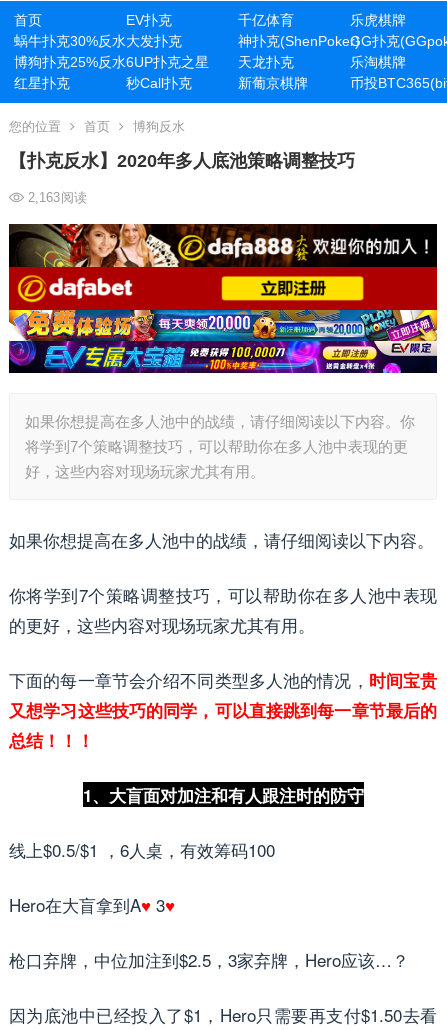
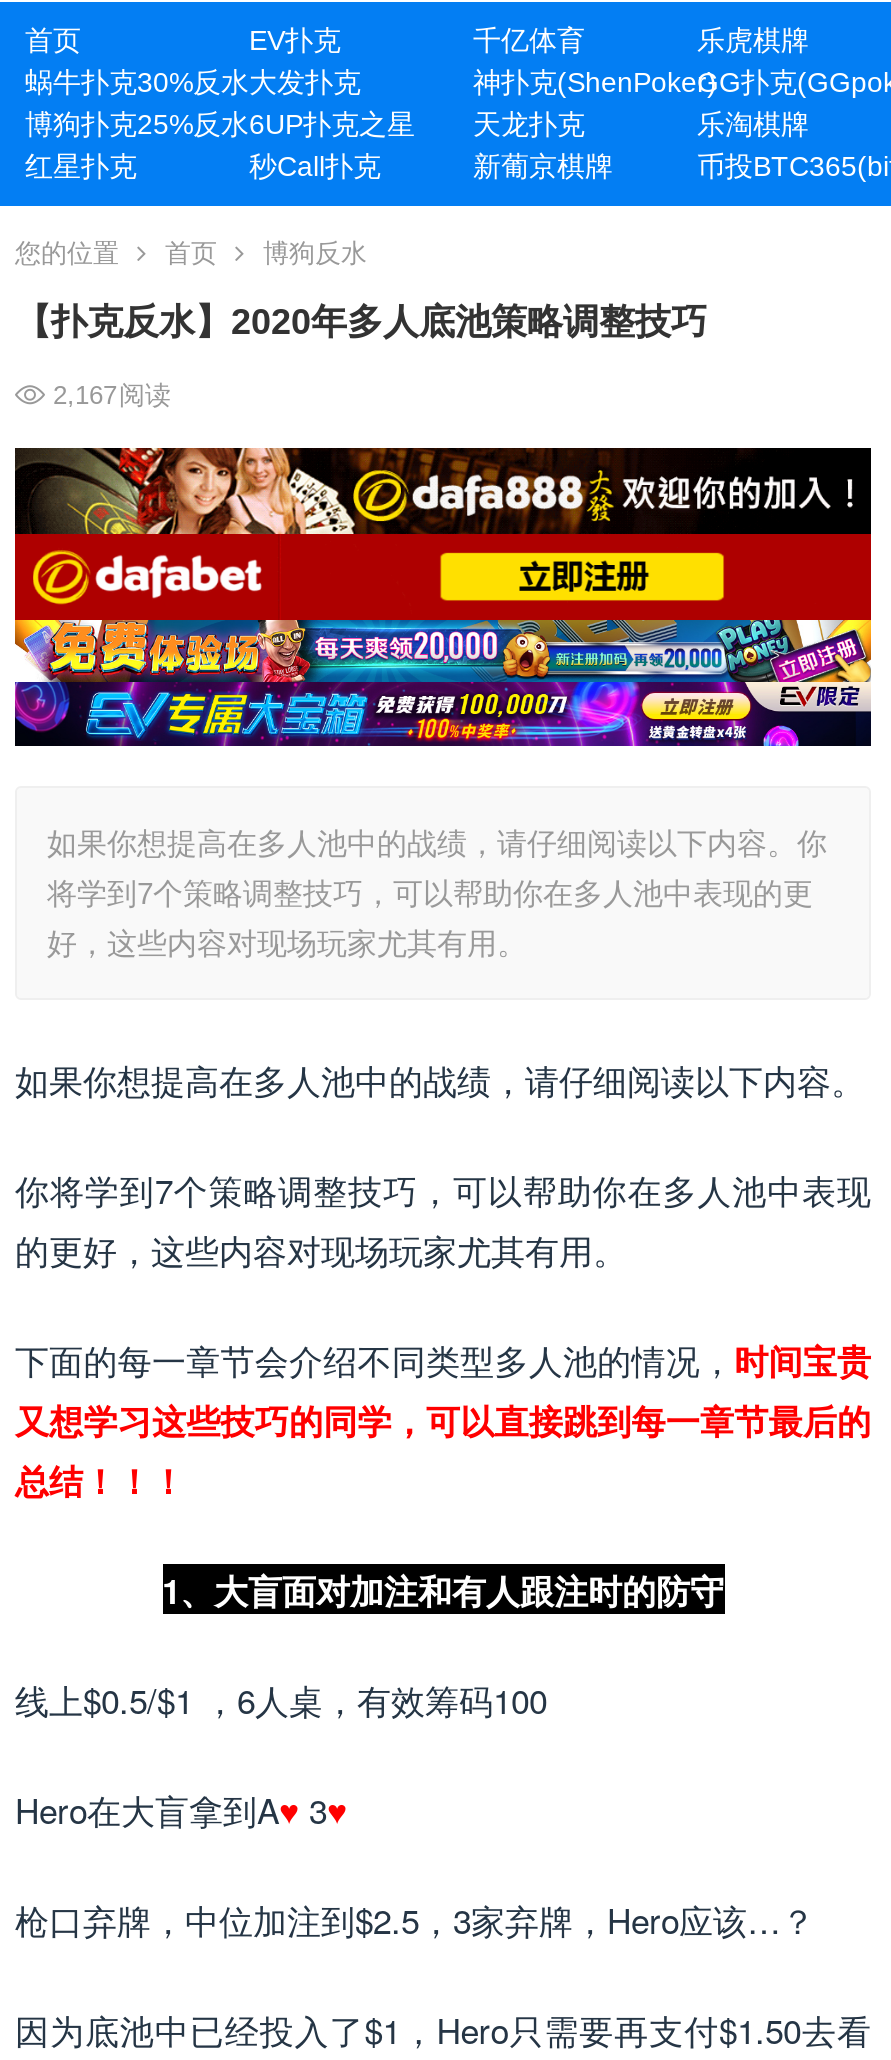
[24,190,87,205] 2,163阅读 -> [45,380,171,410] 2,167阅读

